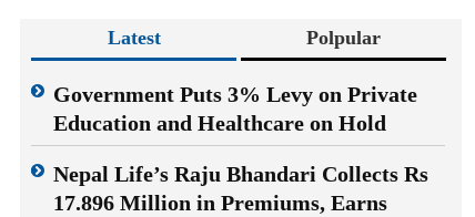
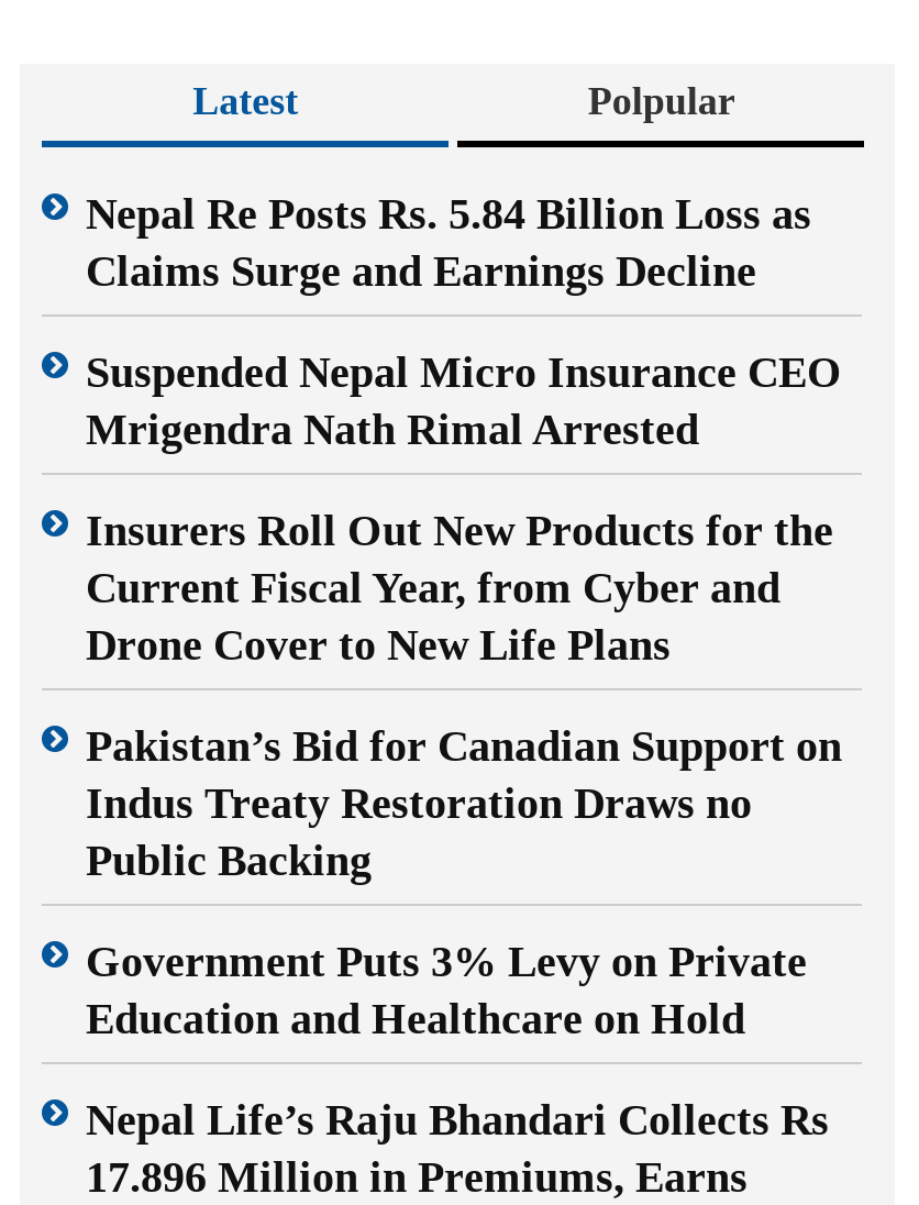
none -> [86,188,842,883] Nepal Re Posts Rs. 5.84 Billion Loss as | Claims Surge and Earnings Decline | Suspended Nepal Micro Insurance CEO | Mrigendra Nath Rimal Arrested | Insurers Roll Out New Products for the | Current Fiscal Year, from Cyber and | Drone Cover to New Life Plans | Pakistan’s Bid for Canadian Support on | Indus Treaty Restoration Draws no | Public Backing

